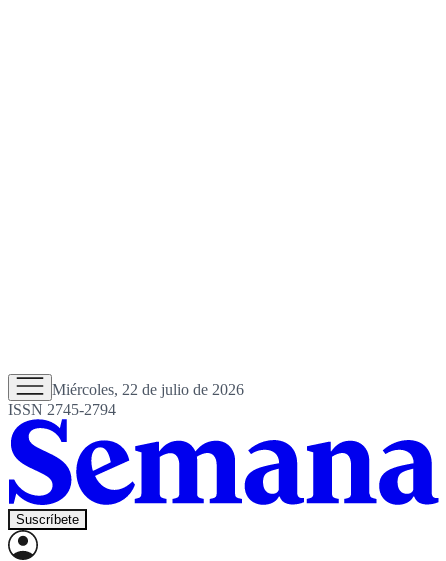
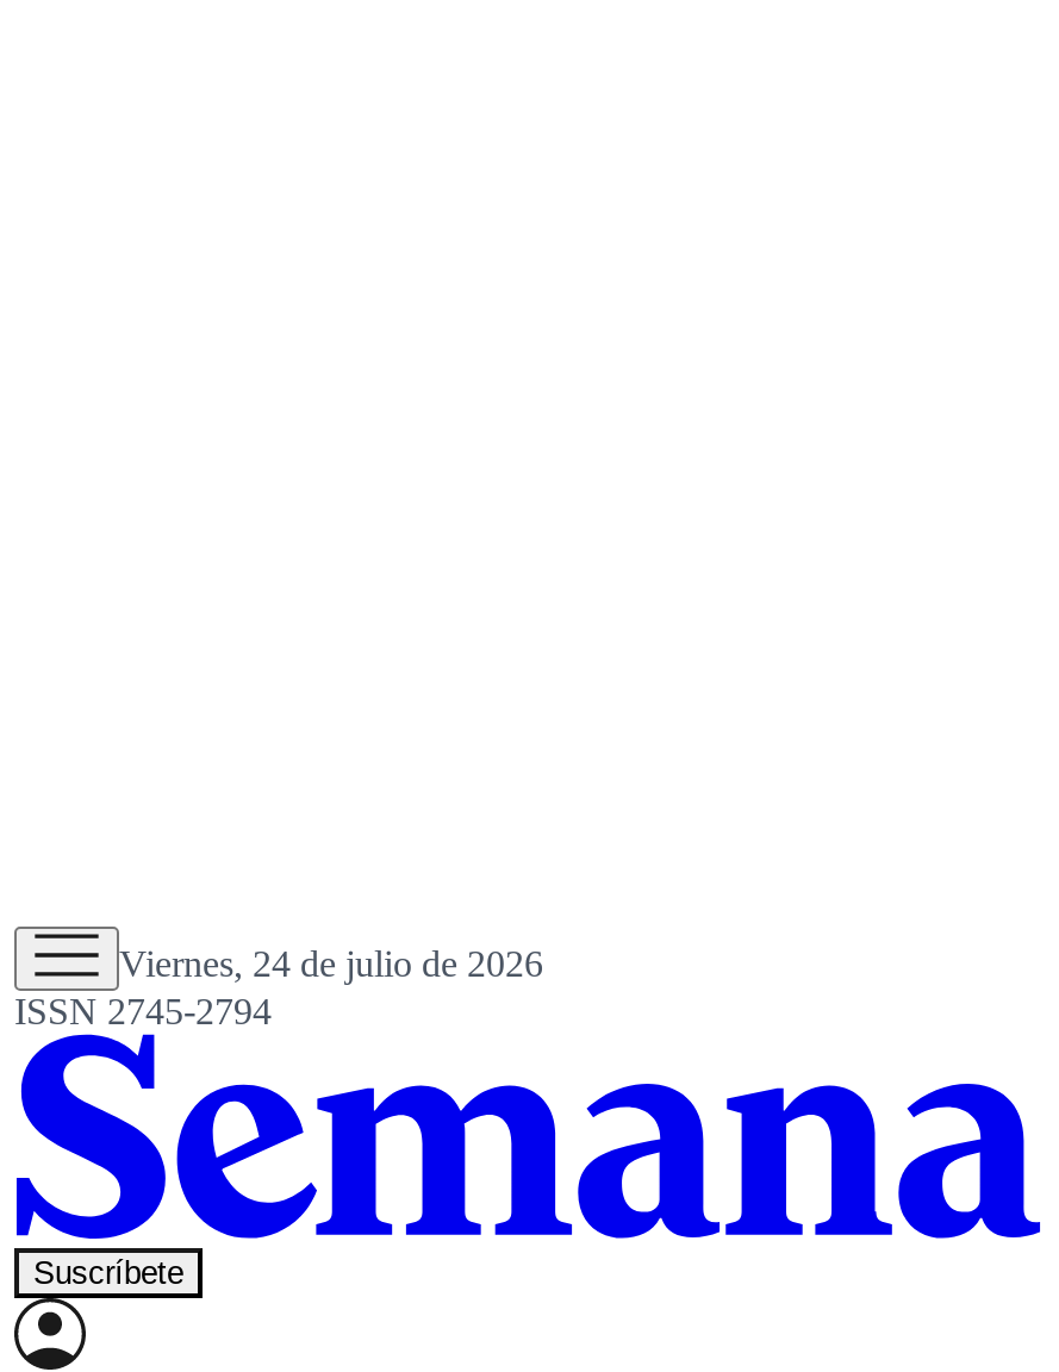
[52,381,244,398] Miércoles, 22 de julio de 2026 -> [119,943,543,984] Viernes, 24 de julio de 2026

